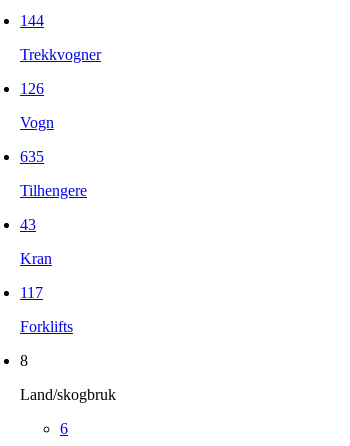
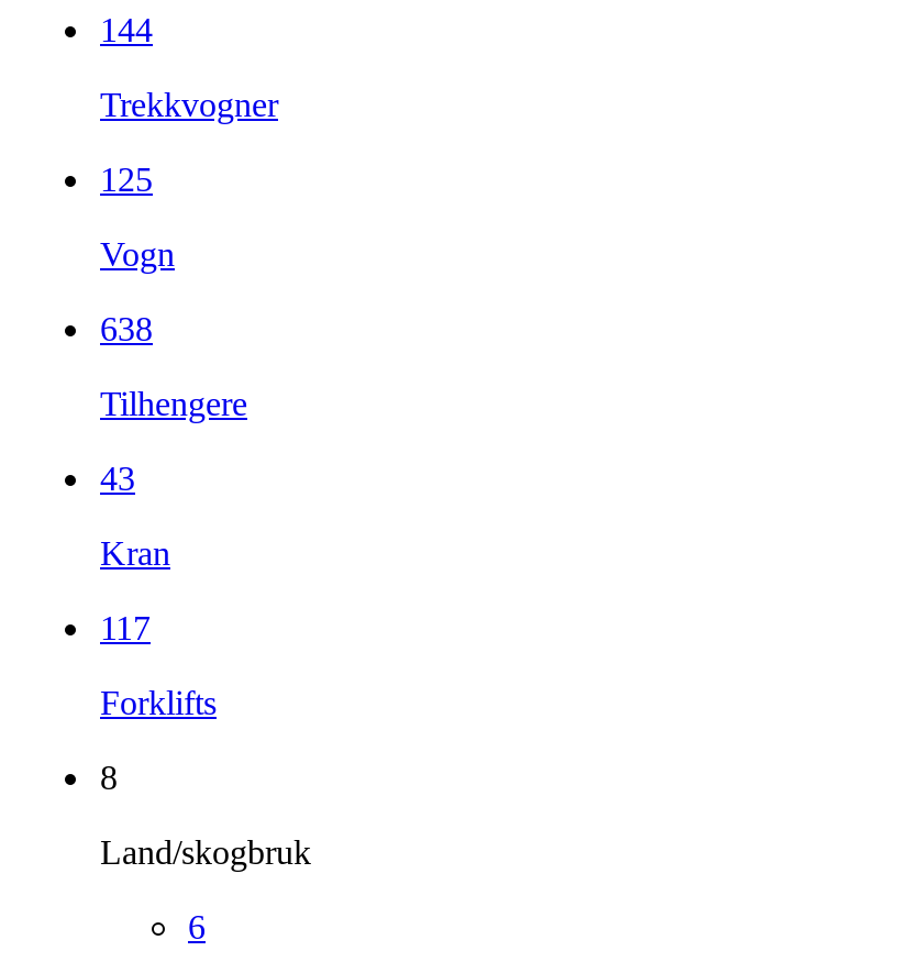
[20,80,44,97] 126 -> [100,161,153,198] 125
[20,148,44,165] 635 -> [100,310,153,347] 638

